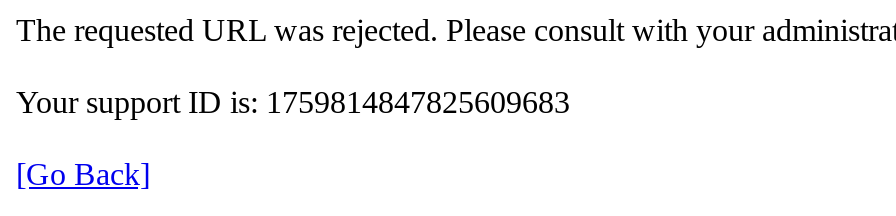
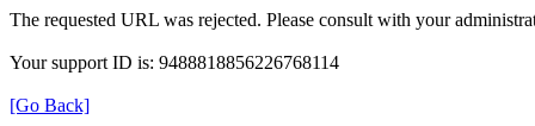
[16,85,570,119] Your support ID is: 1759814847825609683 -> [10,52,339,73] Your support ID is: 9488818856226768114

